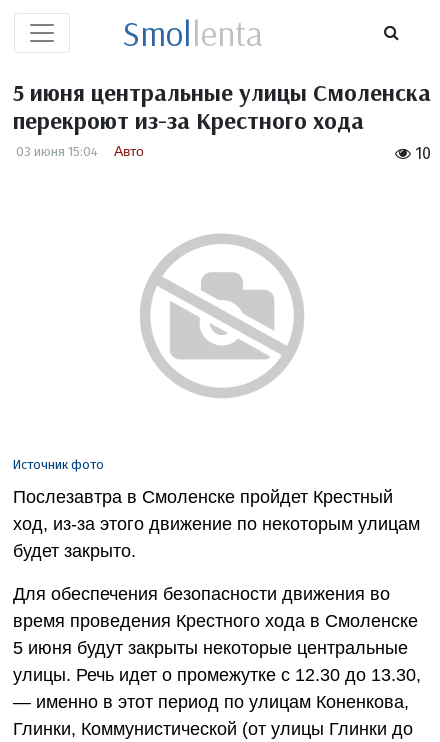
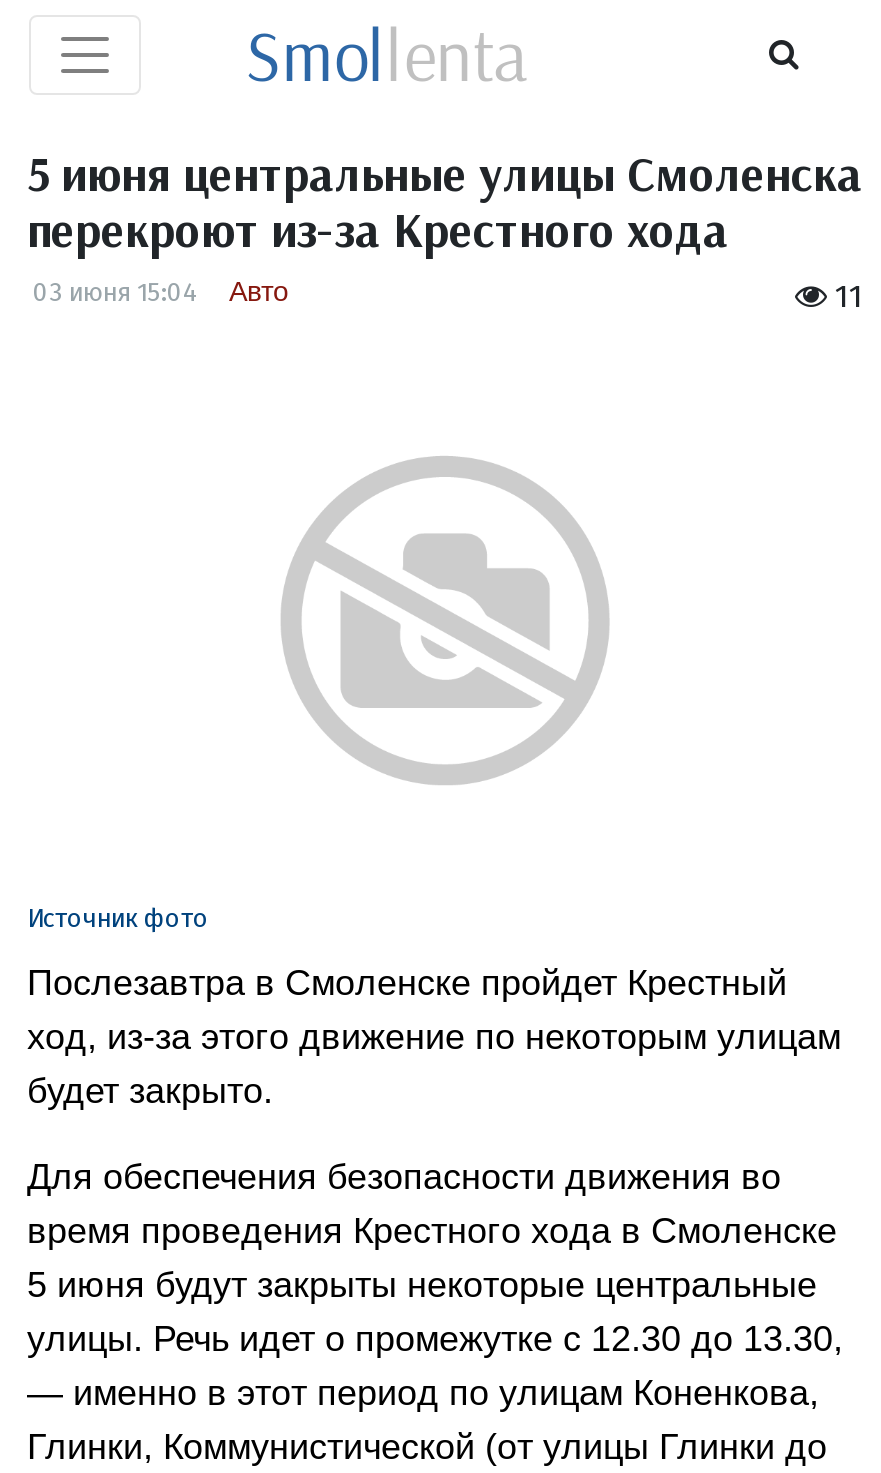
[415,144,431,163] 10 -> [835,277,863,315] 11

